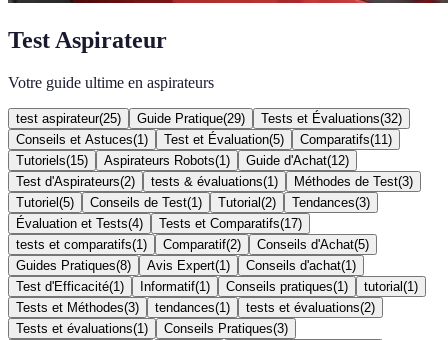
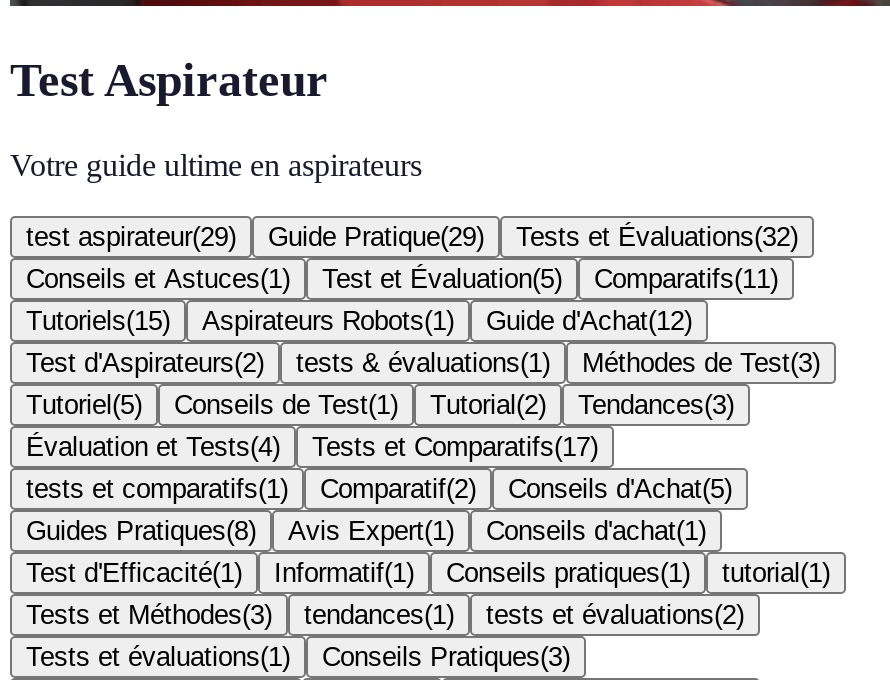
[16,111,121,126] test aspirateur(25) -> [26,222,236,252] test aspirateur(29)

